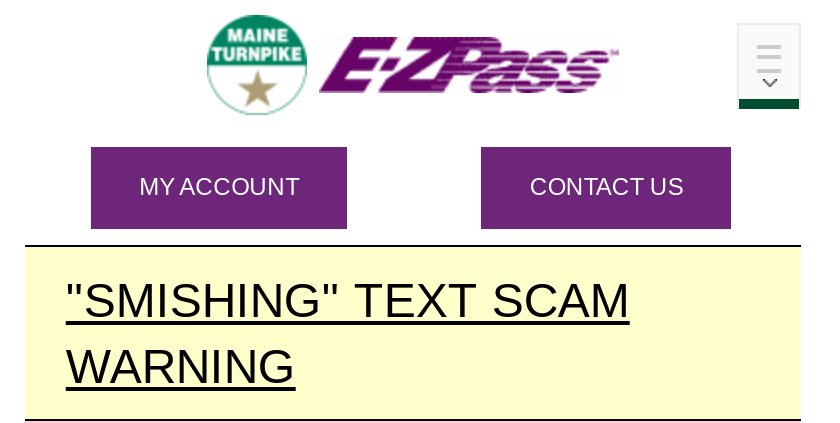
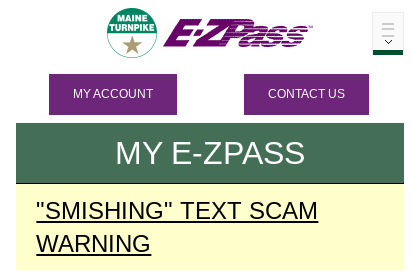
none -> [115,135,305,171] MY E-ZPASS

